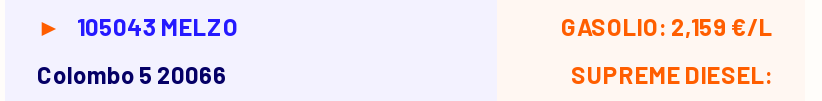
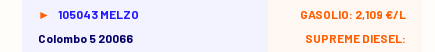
[561,12,773,40] GASOLIO: 2,159 €/L -> [300,7,406,21] GASOLIO: 2,109 €/L

